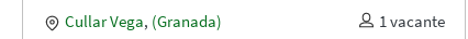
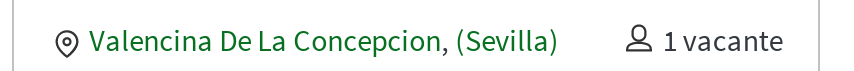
[64,11,221,32] Cullar Vega, (Granada) -> [89,21,559,59] Valencina De La Concepcion, (Sevilla)

